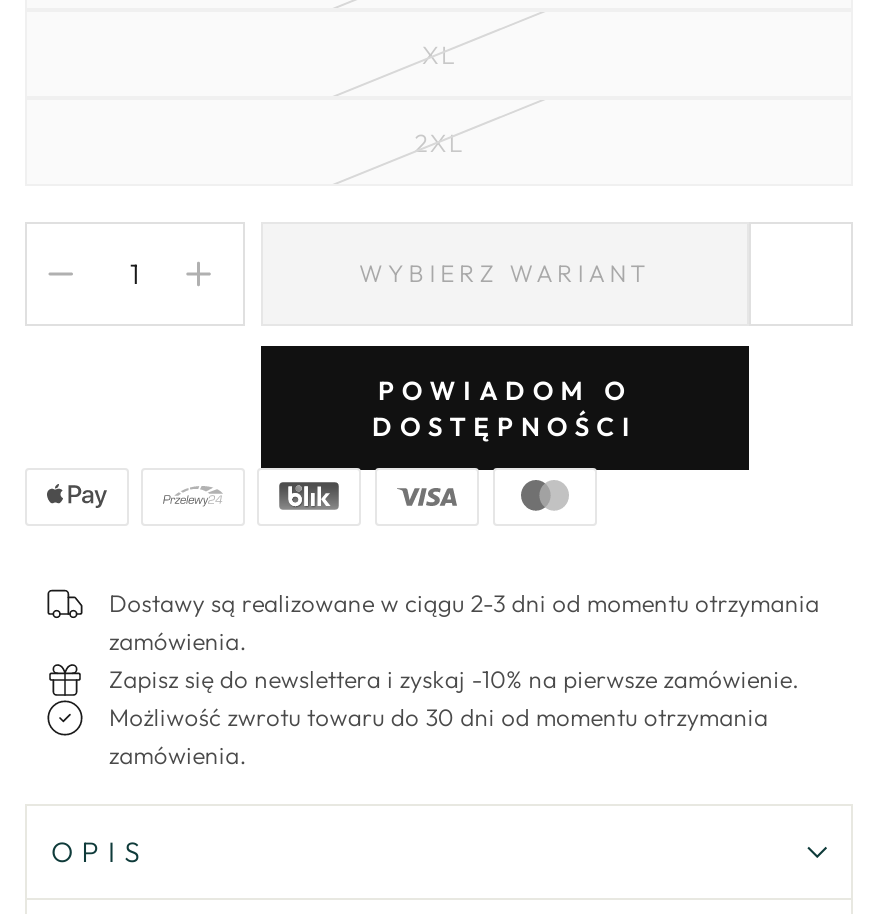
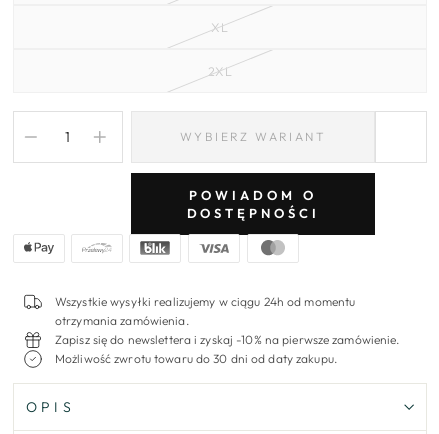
[109,587,819,655] Dostawy są realizowane w ciągu 2-3 dni od momentu otrzymania | zamówienia. -> [55,293,355,327] Wszystkie wysyłki realizujemy w ciągu 24h od momentu | otrzymania zamówienia.
[109,701,768,769] Możliwość zwrotu towaru do 30 dni od momentu otrzymania | zamówienia. -> [55,350,337,365] Możliwość zwrotu towaru do 30 dni od daty zakupu.

